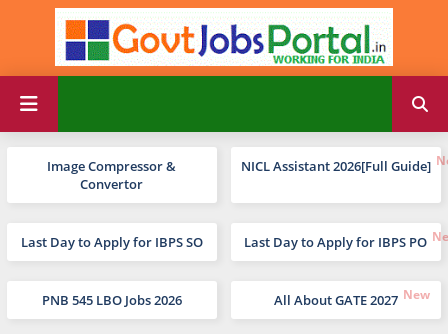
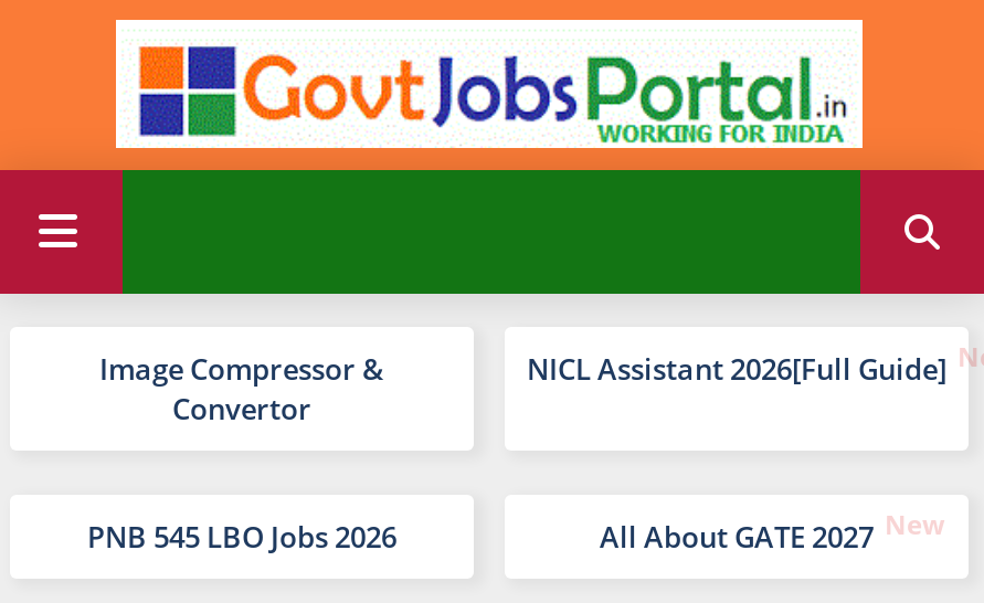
[21,233,427,251] Last Day to Apply for IBPS SO | Last Day to Apply for IBPS PO -> none

